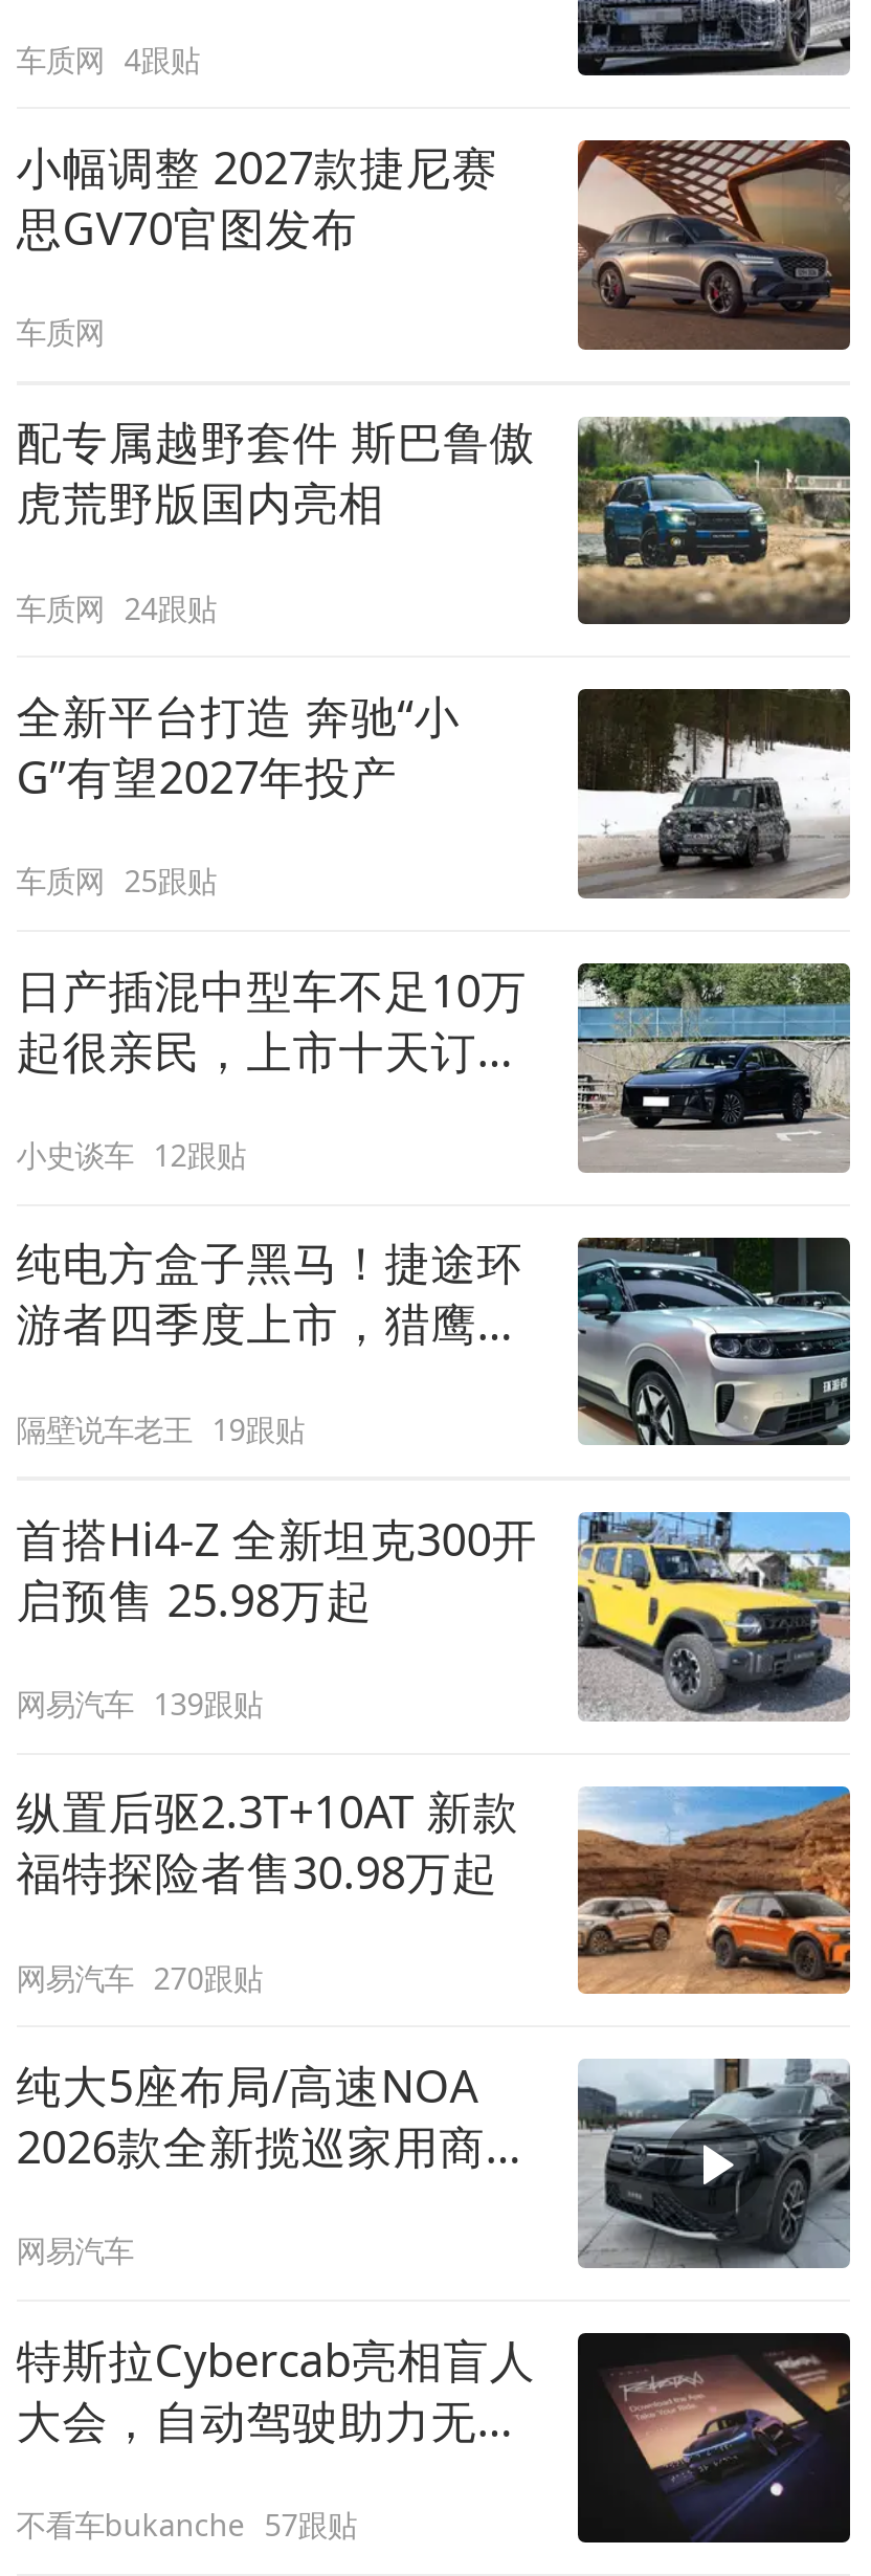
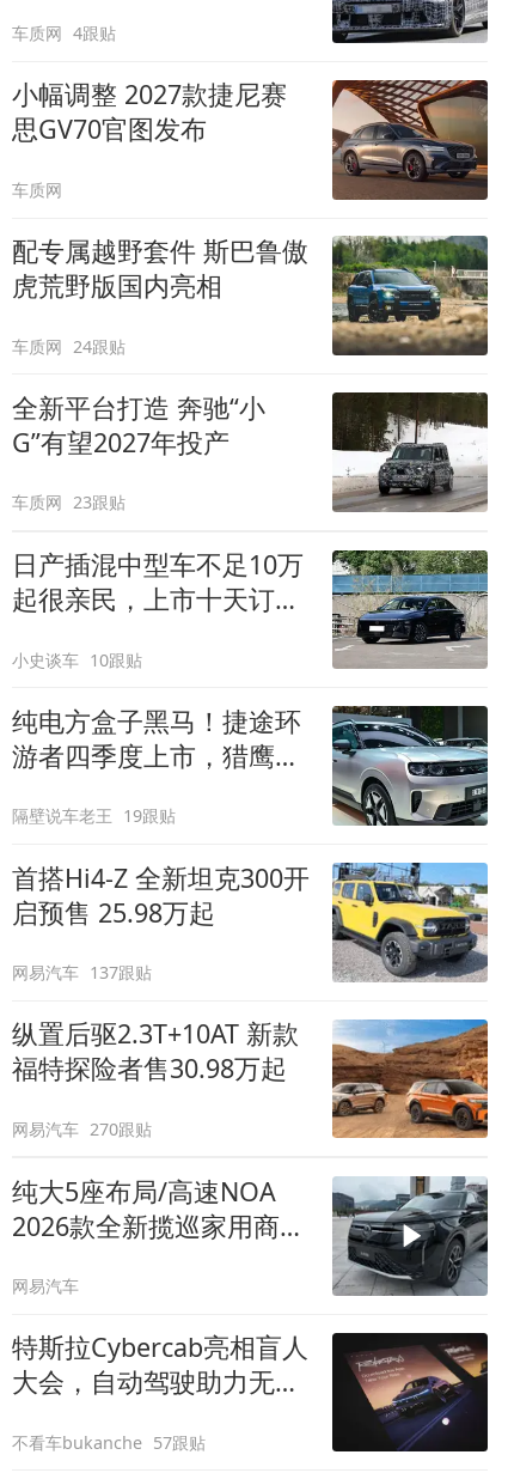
[16,861,216,901] 车质网 25跟贴 -> [12,491,126,514] 车质网 23跟贴
[16,1135,246,1174] 小史谈车 12跟贴 -> [12,648,143,671] 小史谈车 10跟贴
[16,1684,262,1724] 网易汽车 139跟贴 -> [12,961,152,984] 网易汽车 137跟贴

